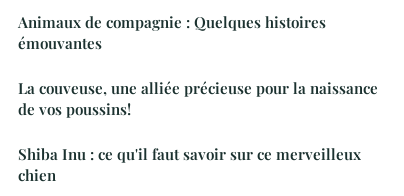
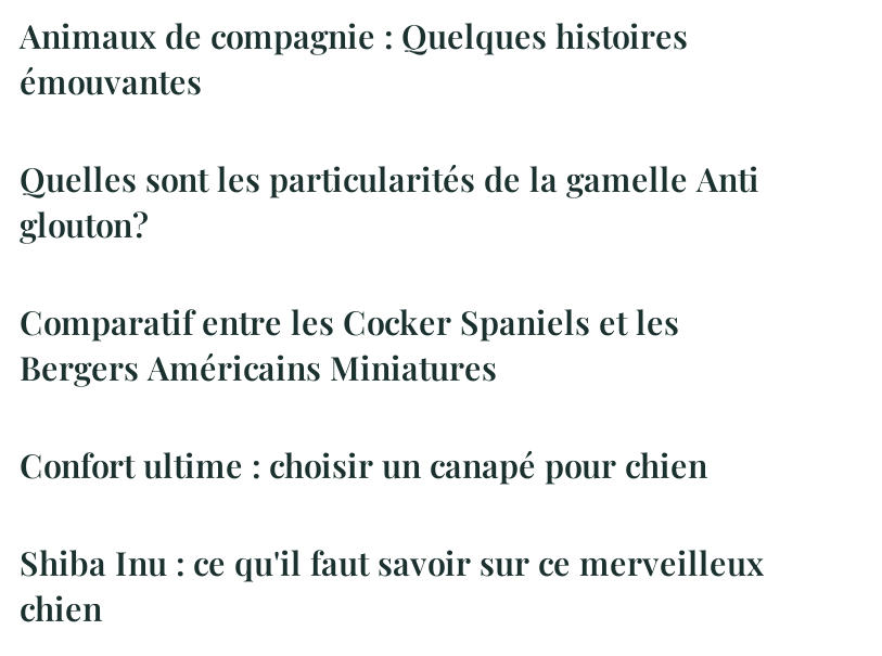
[18,78,378,119] La couveuse, une alliée précieuse pour la naissance | de vos poussins! -> [20,158,759,488] Quelles sont les particularités de la gamelle Anti | glouton? | Comparatif entre les Cocker Spaniels et les | Bergers Américains Miniatures | Confort ultime : choisir un canapé pour chien

